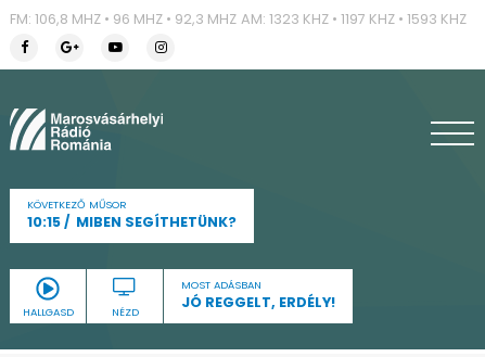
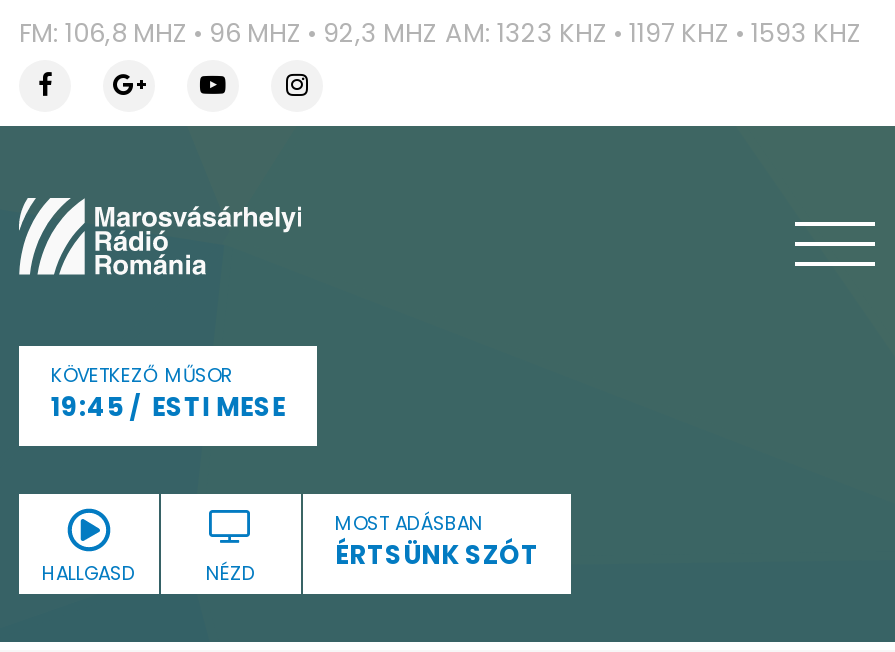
[171,188,255,244] [image] -> none
[27,213,237,231] 10:15 | MIBEN SEGÍTHETÜNK? -> [51,390,286,424] 19:45 | ESTI MESE
[309,268,354,324] [image] -> none
[181,293,335,311] JÓ REGGELT, ERDÉLY! -> [335,538,539,572] ÉRTSÜNK SZÓT

